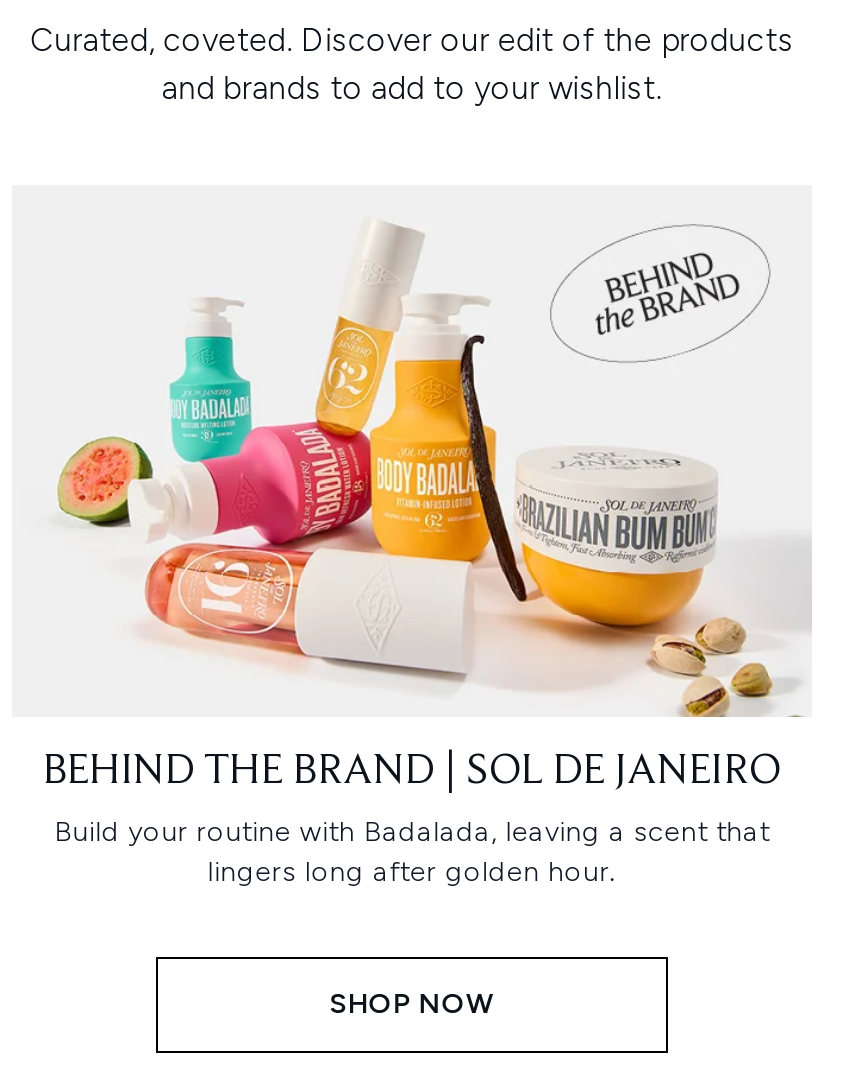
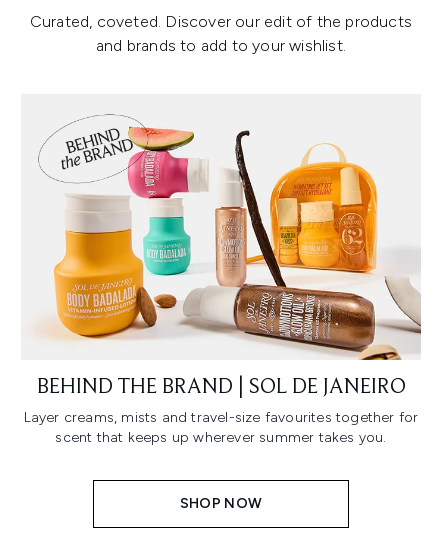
[56,223,812,719] [image] -> [38,114,422,361] [image]
[54,815,770,889] Build your routine with Badalada, leaving a scent that | lingers long after golden hour. -> [24,409,418,446] Layer creams, mists and travel-size favourites together for | scent that keeps up wherever summer takes you.

